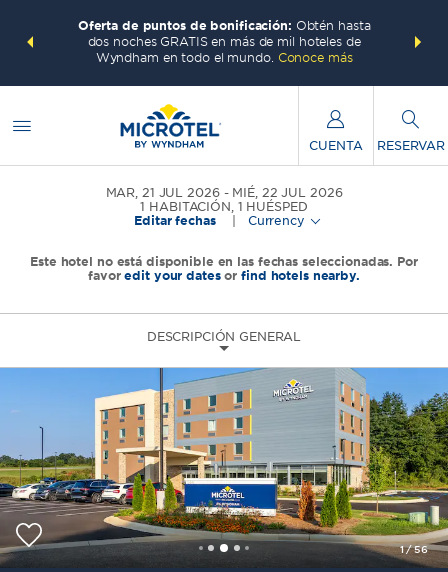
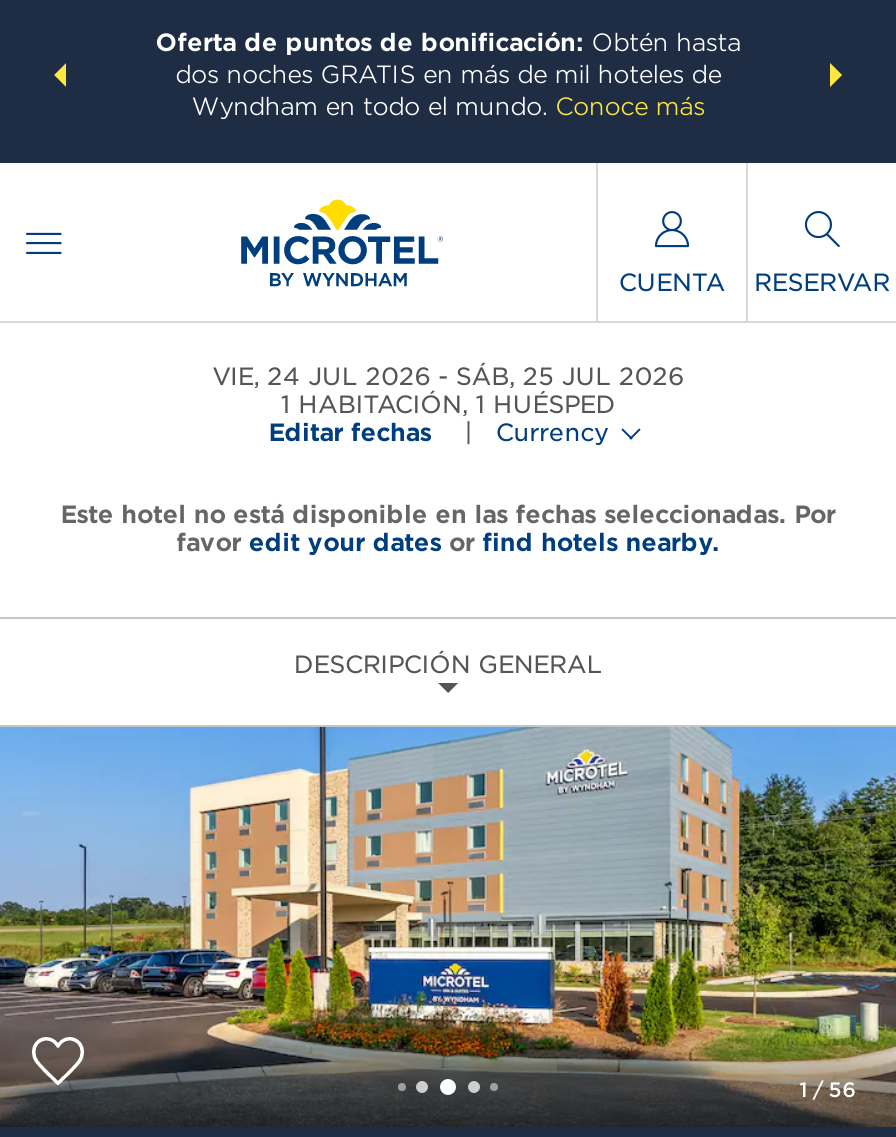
[106,185,220,200] MAR, 21 JUL 2026 -> [212,361,430,391] VIE, 24 JUL 2026
[232,185,342,200] MIÉ, 22 JUL 2026 -> [456,361,684,391] SÁB, 25 JUL 2026

